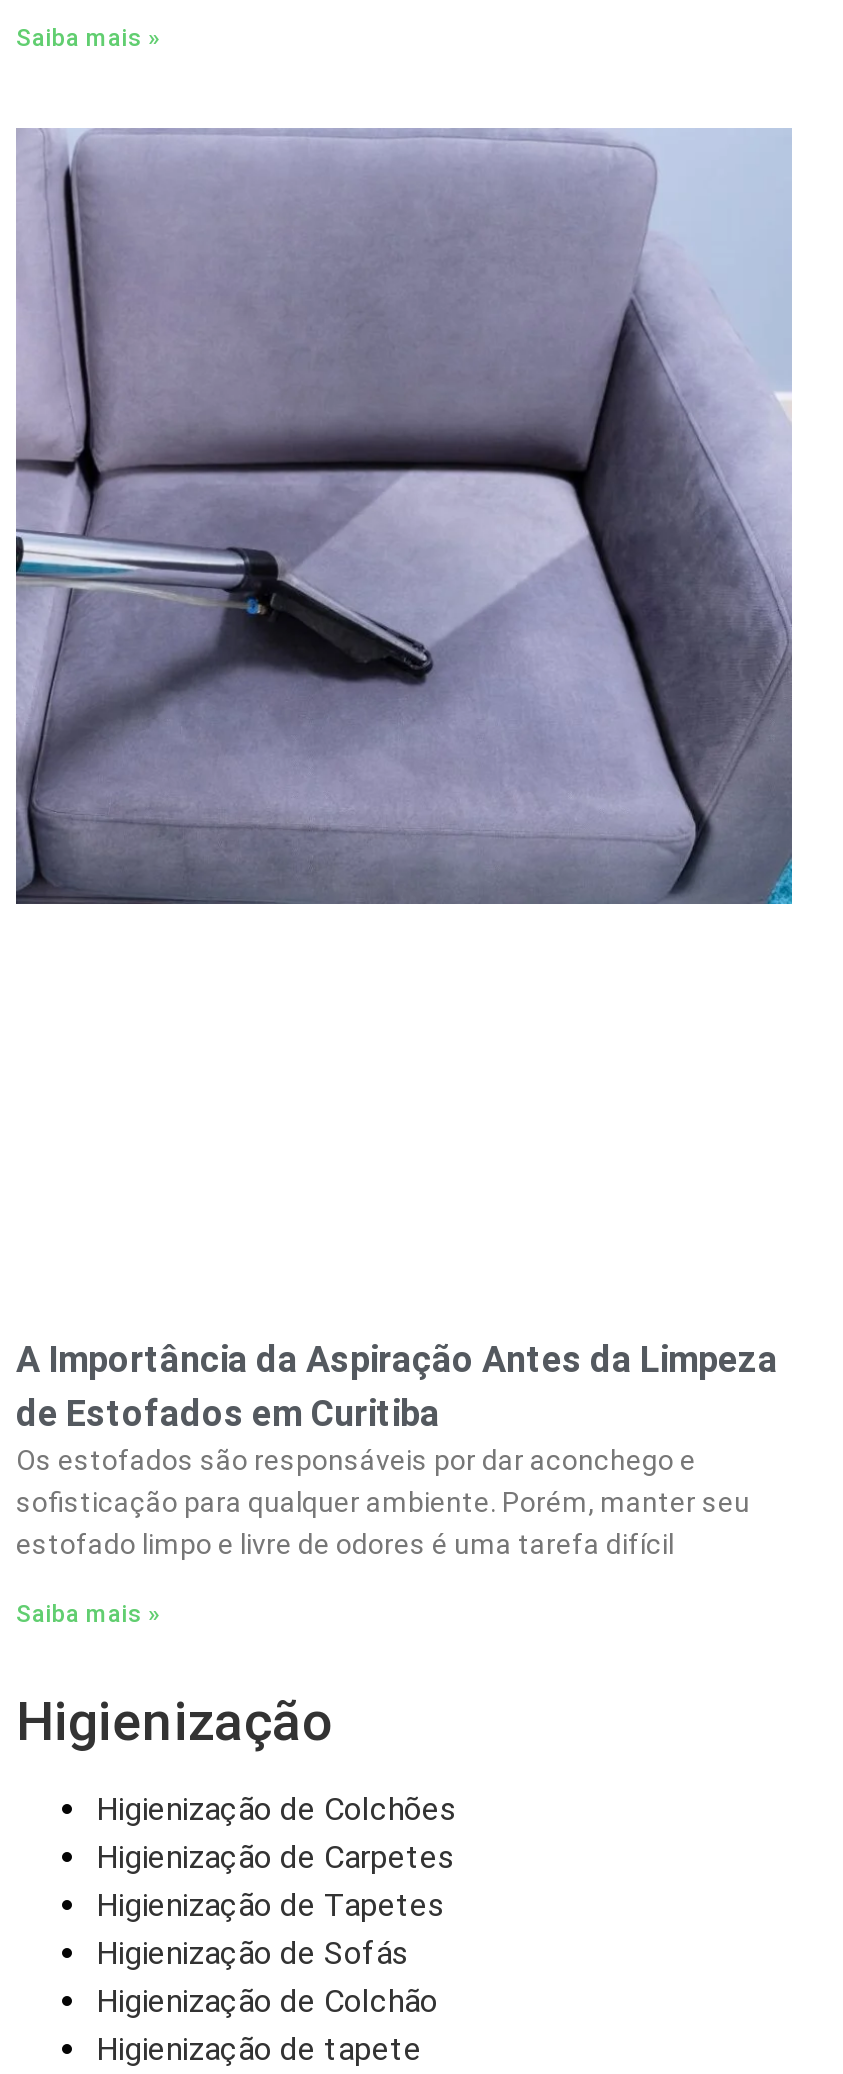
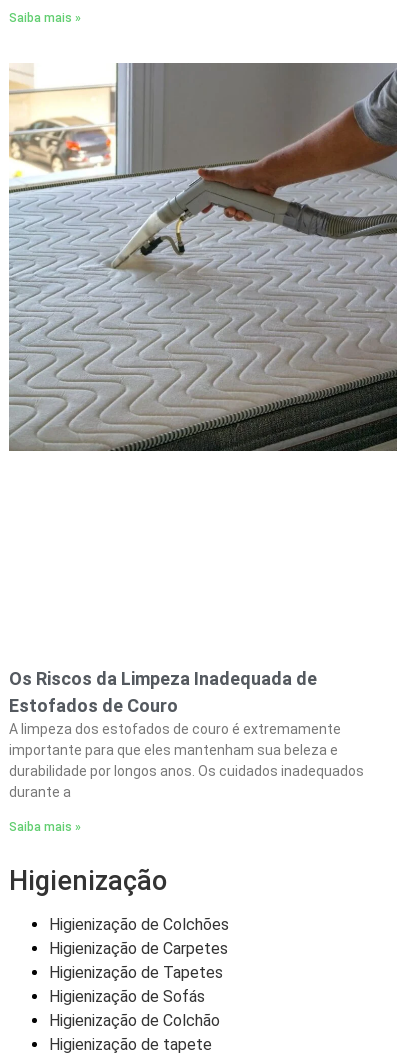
[16,126,794,906] [image] -> [9,62,398,452] [image]
[16,1338,778,1560] A Importância da Aspiração Antes da Limpeza | de Estofados em Curitiba | Os estofados são responsáveis por dar aconchego e | sofisticação para qualquer ambiente. Porém, manter seu | estofado limpo e livre de odores é uma tarefa difícil -> [9,668,364,800] Os Riscos da Limpeza Inadequada de | Estofados de Couro | A limpeza dos estofados de couro é extremamente | importante para que eles mantenham sua beleza e | durabilidade por longos anos. Os cuidados inadequados | durante a

